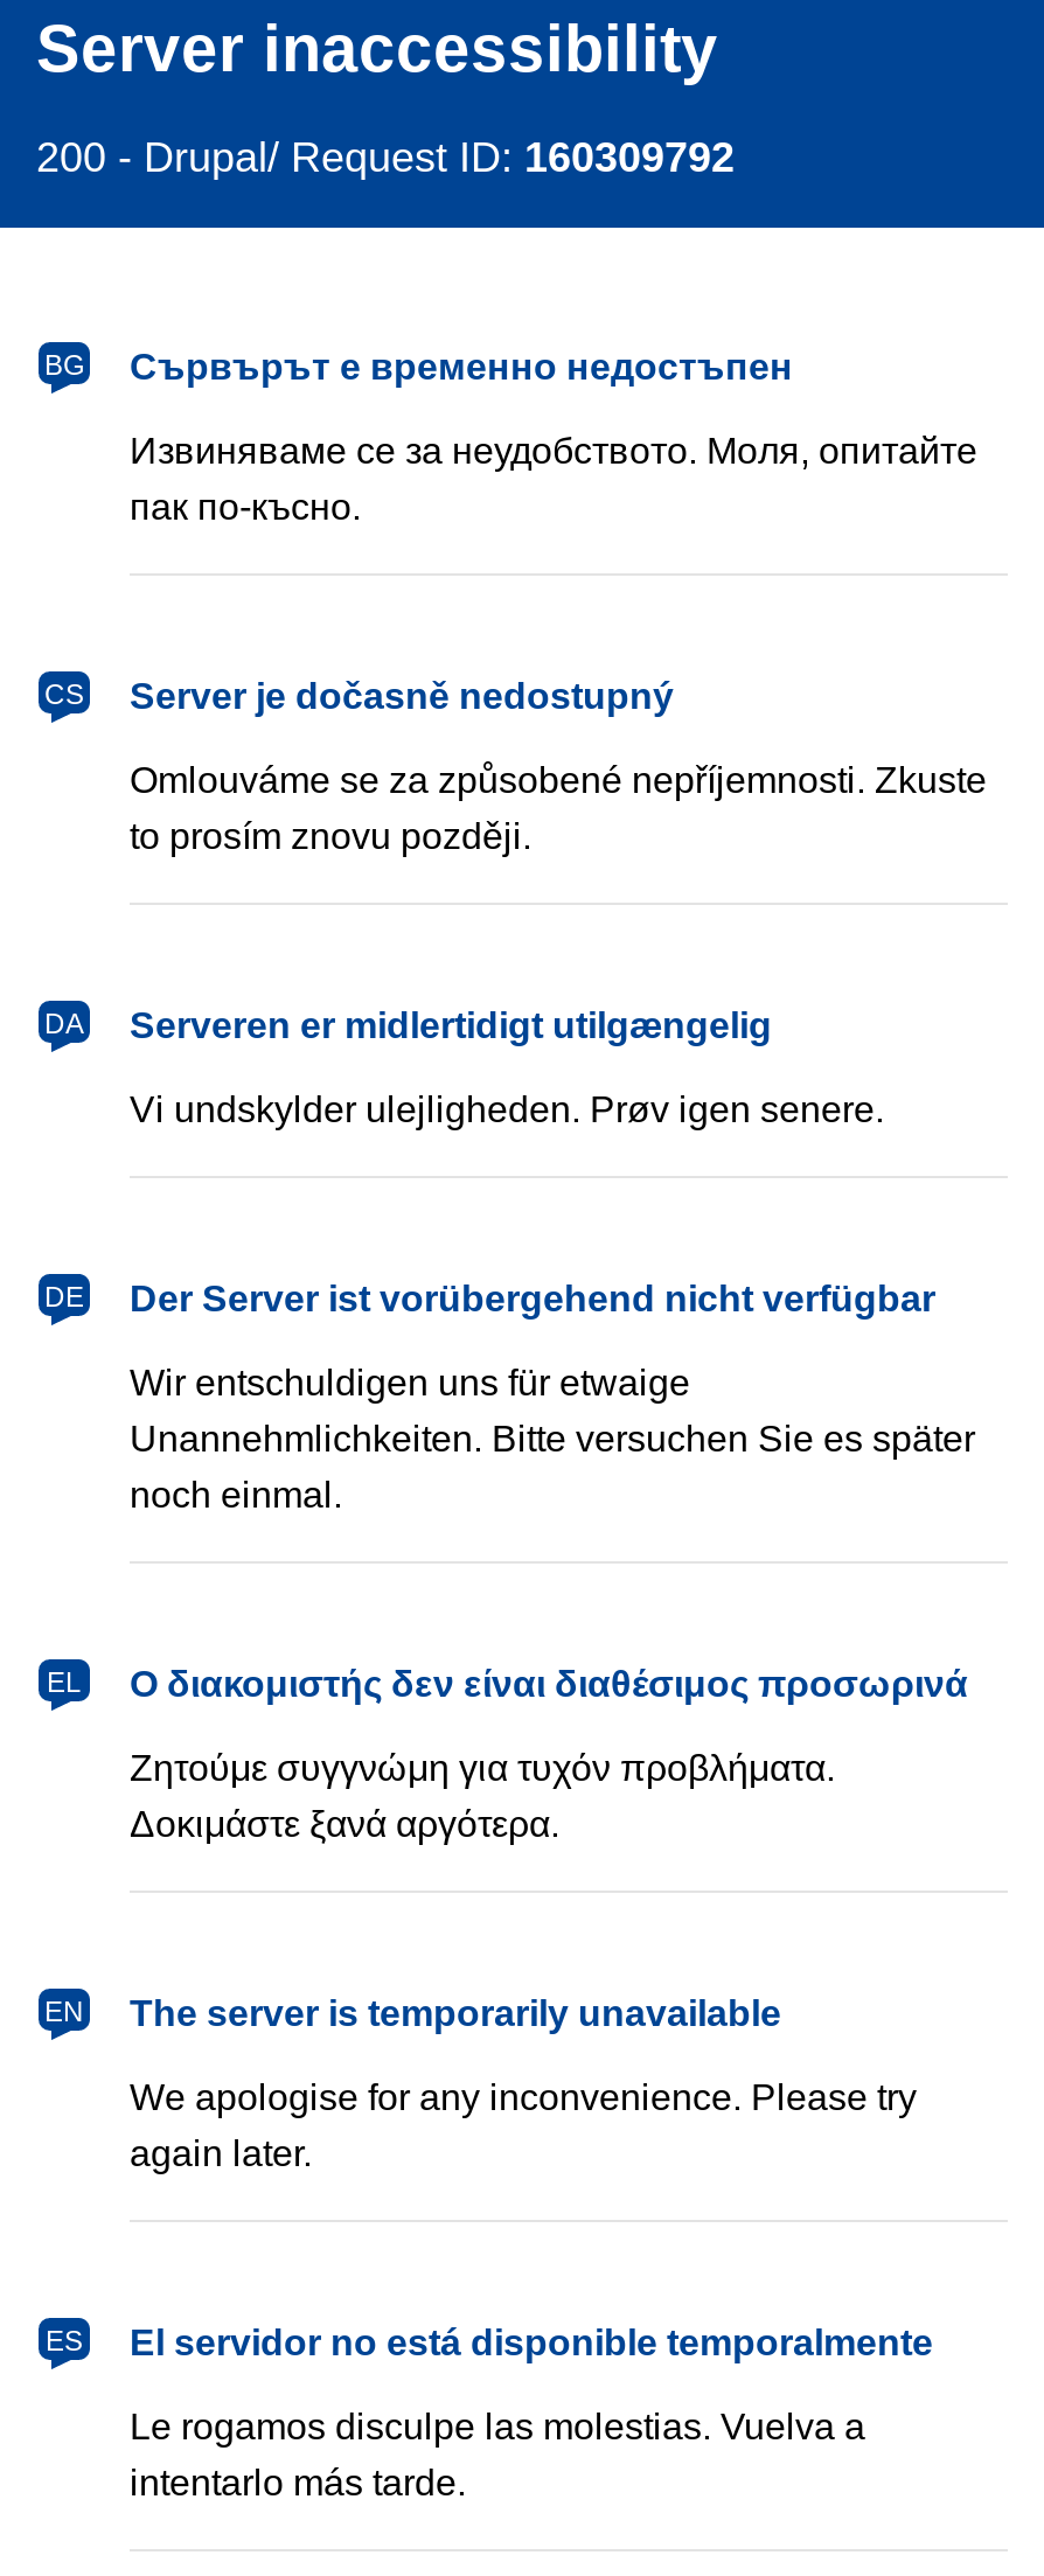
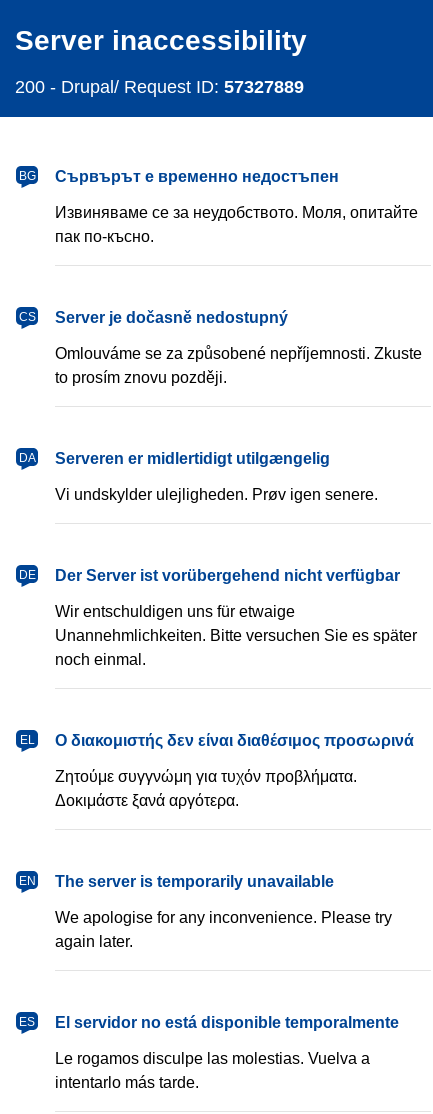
[36,134,735,181] 200 - Drupal/ Request ID: 160309792 -> [15,77,304,97] 200 - Drupal/ Request ID: 57327889

